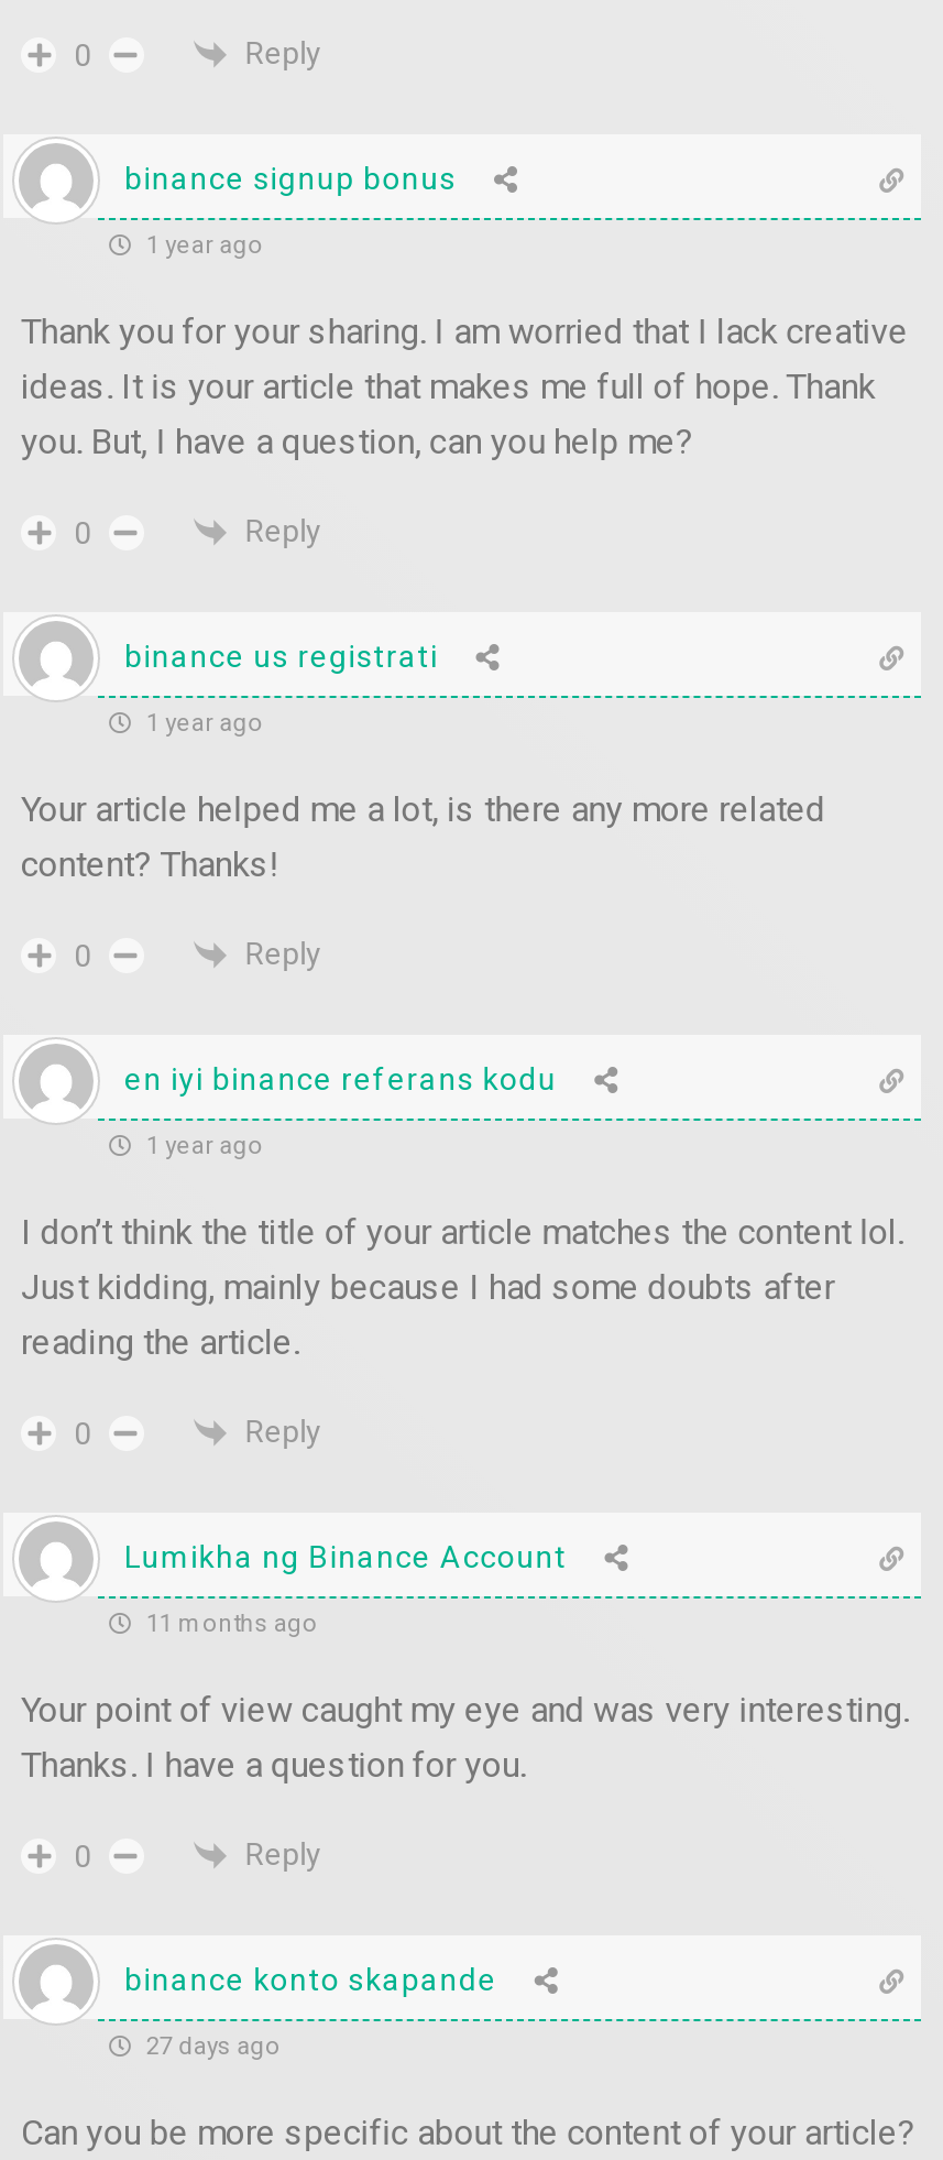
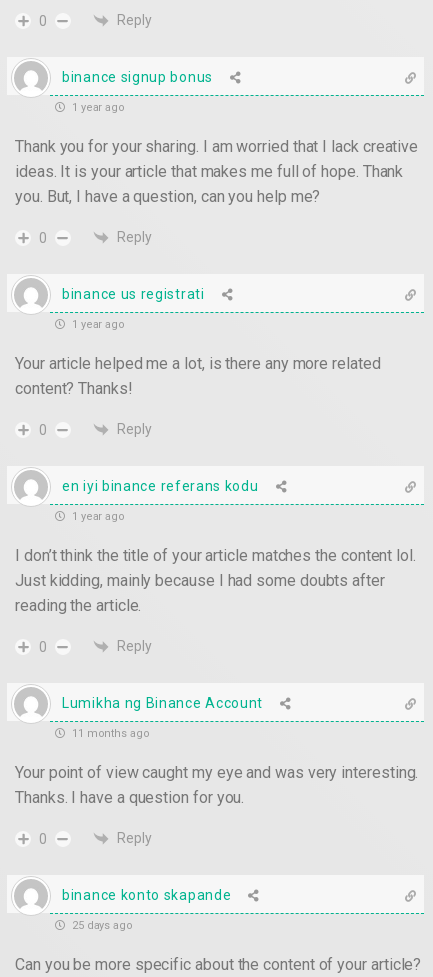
[140,2032,281,2060] 27 days ago -> [69,919,133,932] 25 days ago

